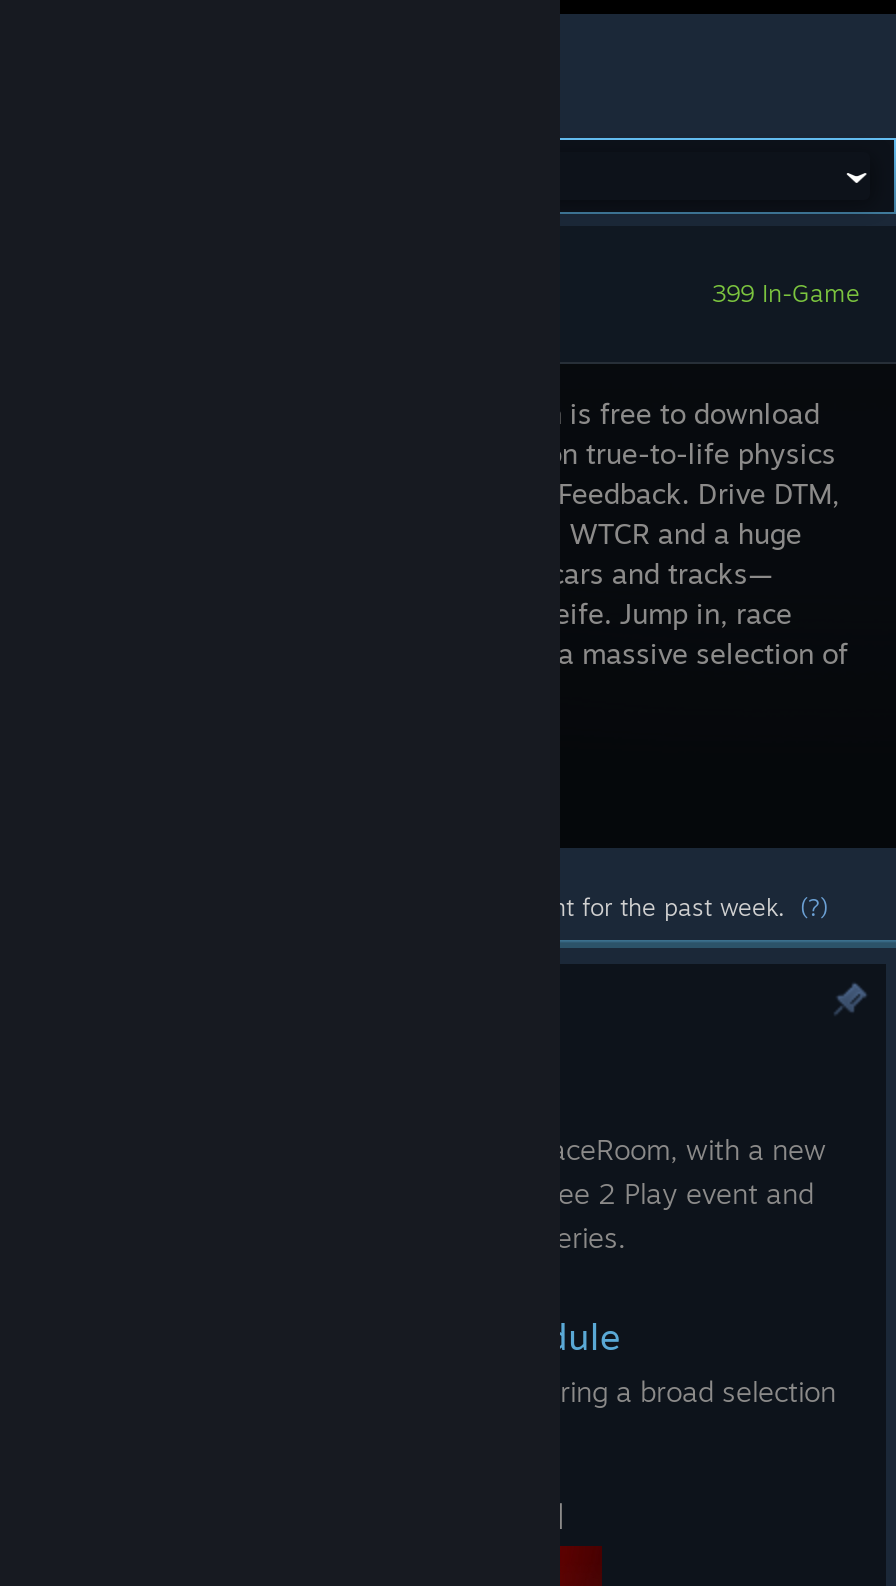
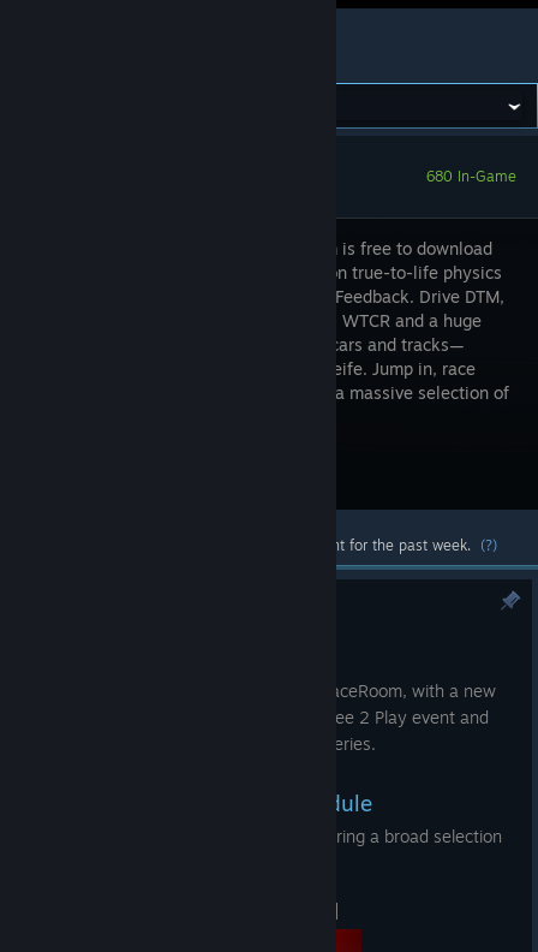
[712,278,860,308] 399 In-Game -> [426,167,516,185] 680 In-Game

